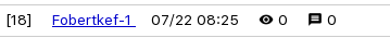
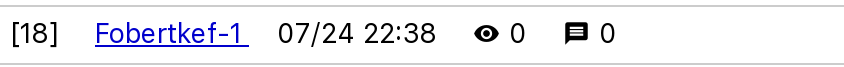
[5,11,337,28] [18] Fobertkef-1 07/22 08:25 0 0 -> [9,16,617,48] [18] Fobertkef-1 07/24 22:38 0 0

